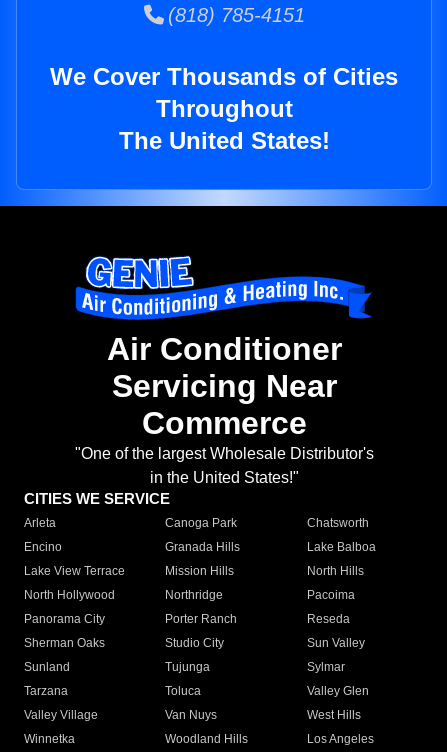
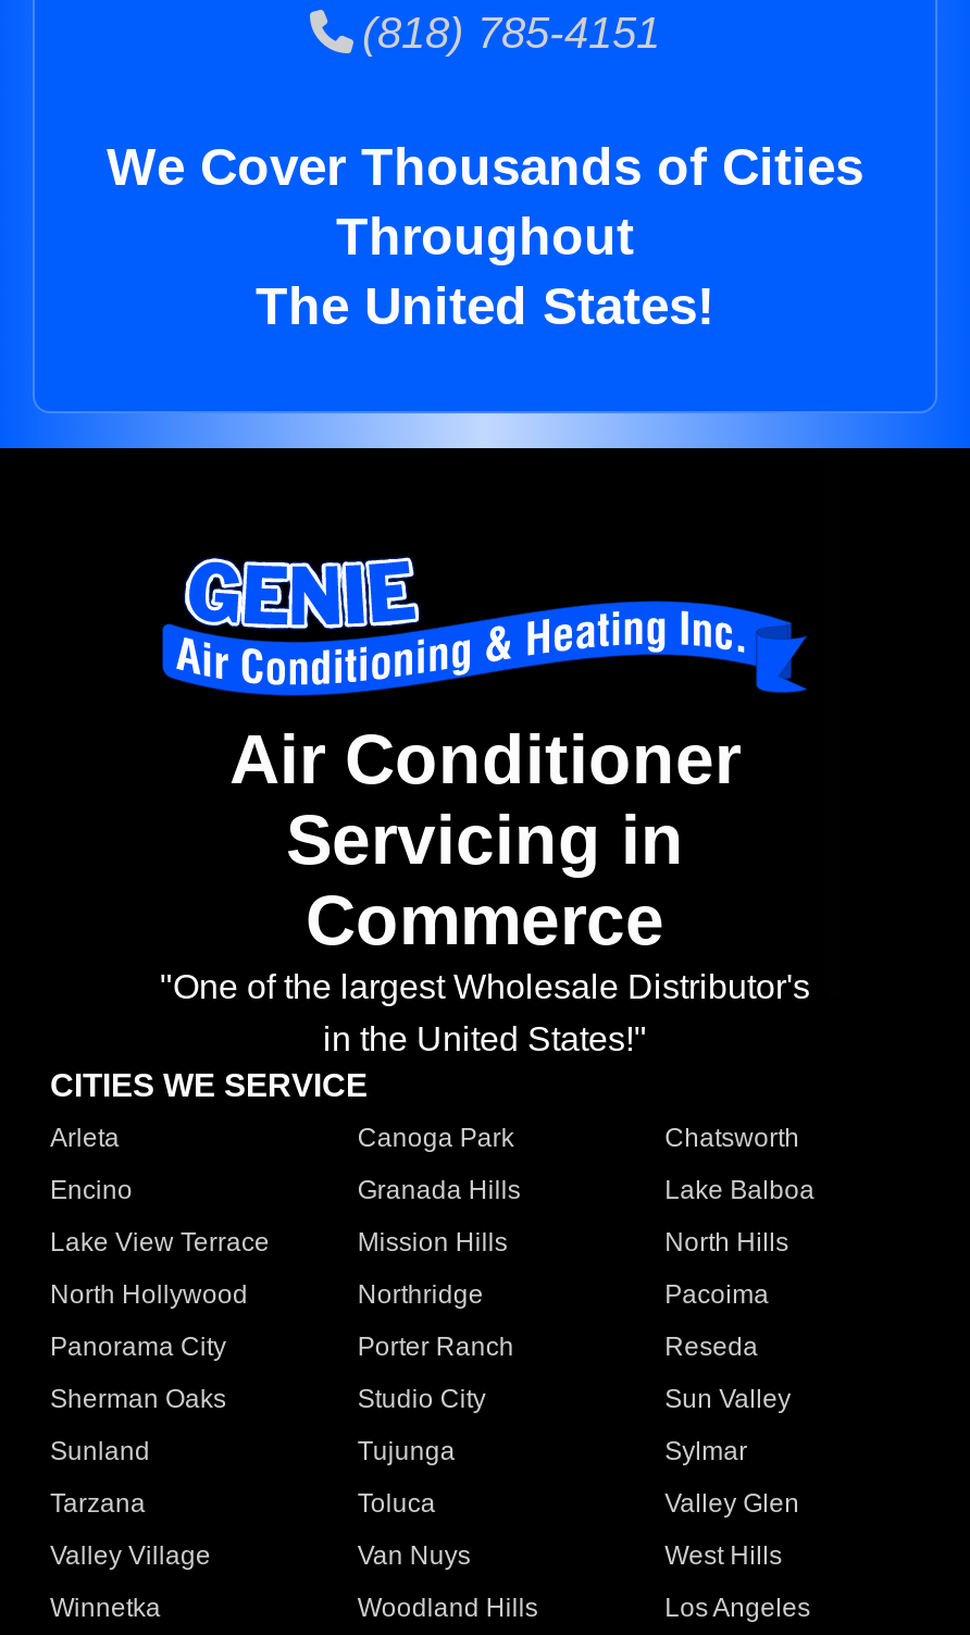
[111,368,336,404] Servicing Near -> [286,801,684,880] Servicing in

